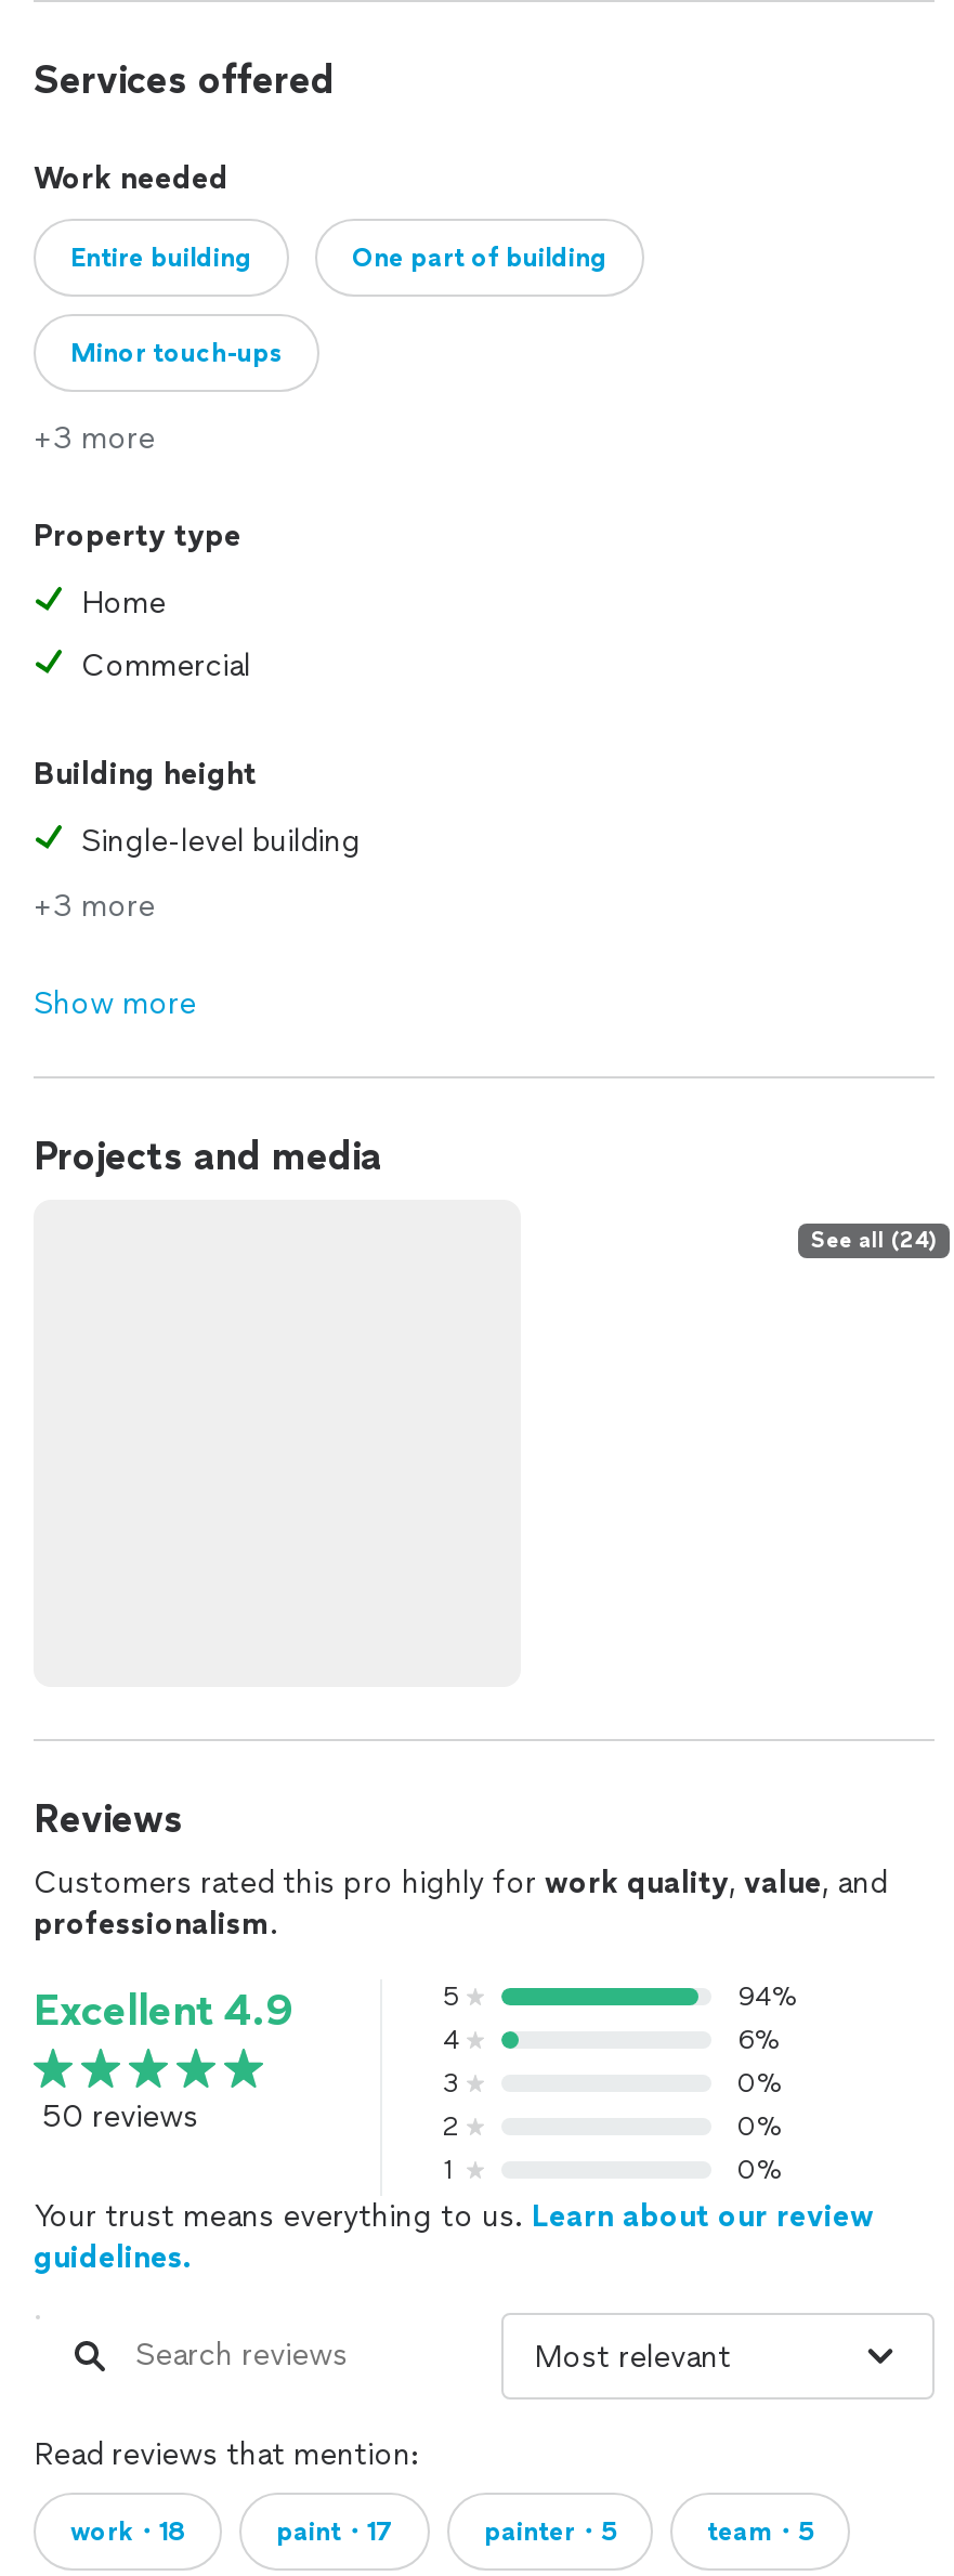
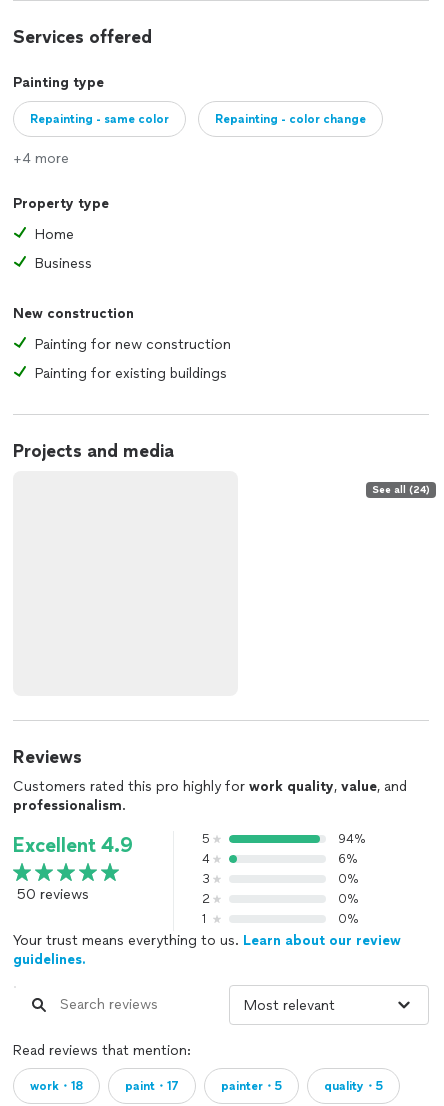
[34,160,607,457] Work needed | Entire building | One part of building | Minor touch-ups | +3 more -> [13,74,366,167] Painting type | Repainting - same color | Repainting - color change | +4 more
[34,648,361,1022] Commercial | Building height | Single-level building | +3 more | Show more -> [13,255,231,382] Business | New construction | Painting for new construction | Painting for existing buildings
[707,2516,813,2547] team・5 -> [324,1079,383,1093] quality・5

